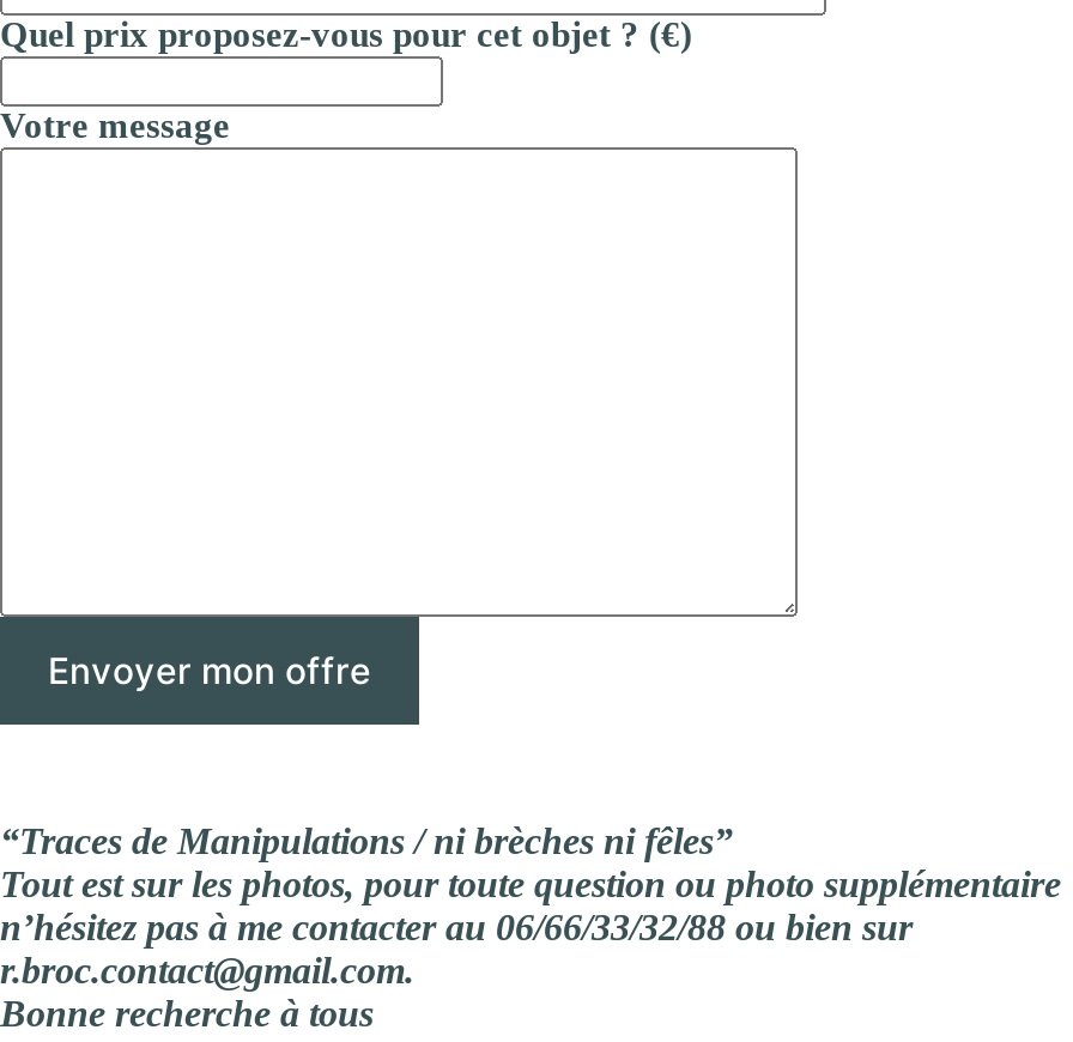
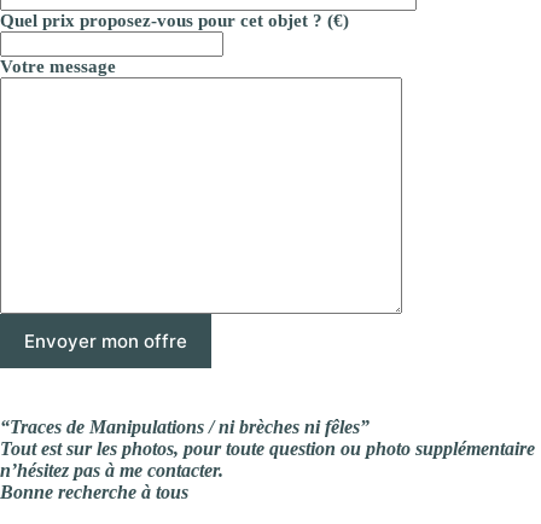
[0,905,913,989] n’hésitez pas à me contacter au 06/66/33/32/88 ou bien sur | r.broc.contact@gmail.com. -> [0,460,223,481] n’hésitez pas à me contacter.

